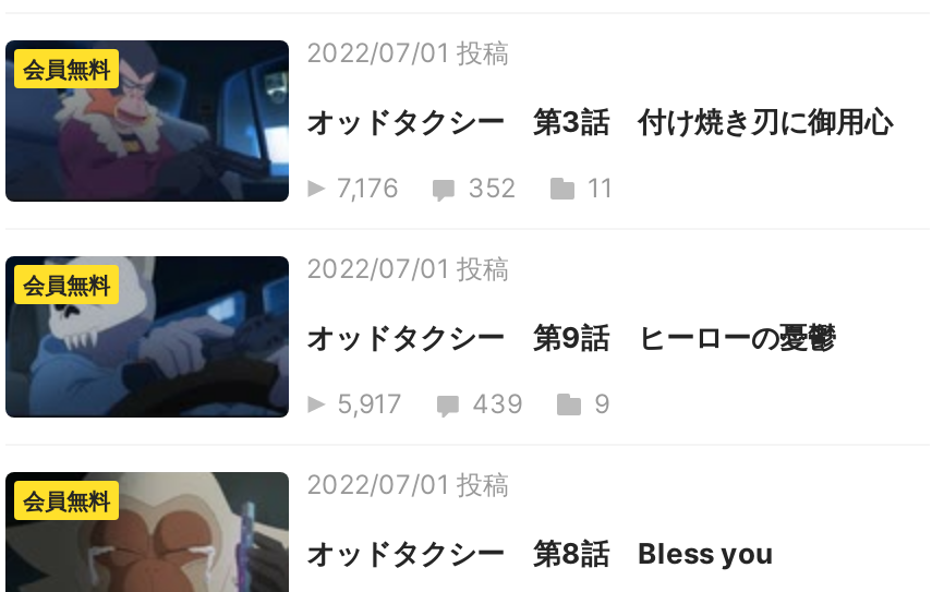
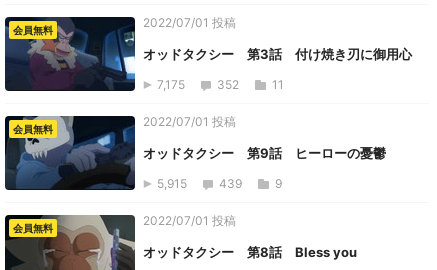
[337,171,398,204] 7,176 -> [157,77,185,92] 7,175
[337,387,402,420] 5,917 -> [157,176,187,191] 5,915

